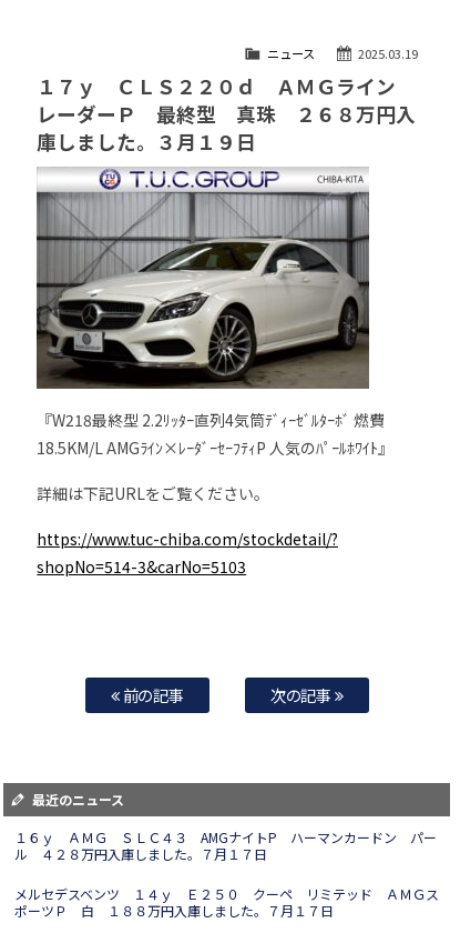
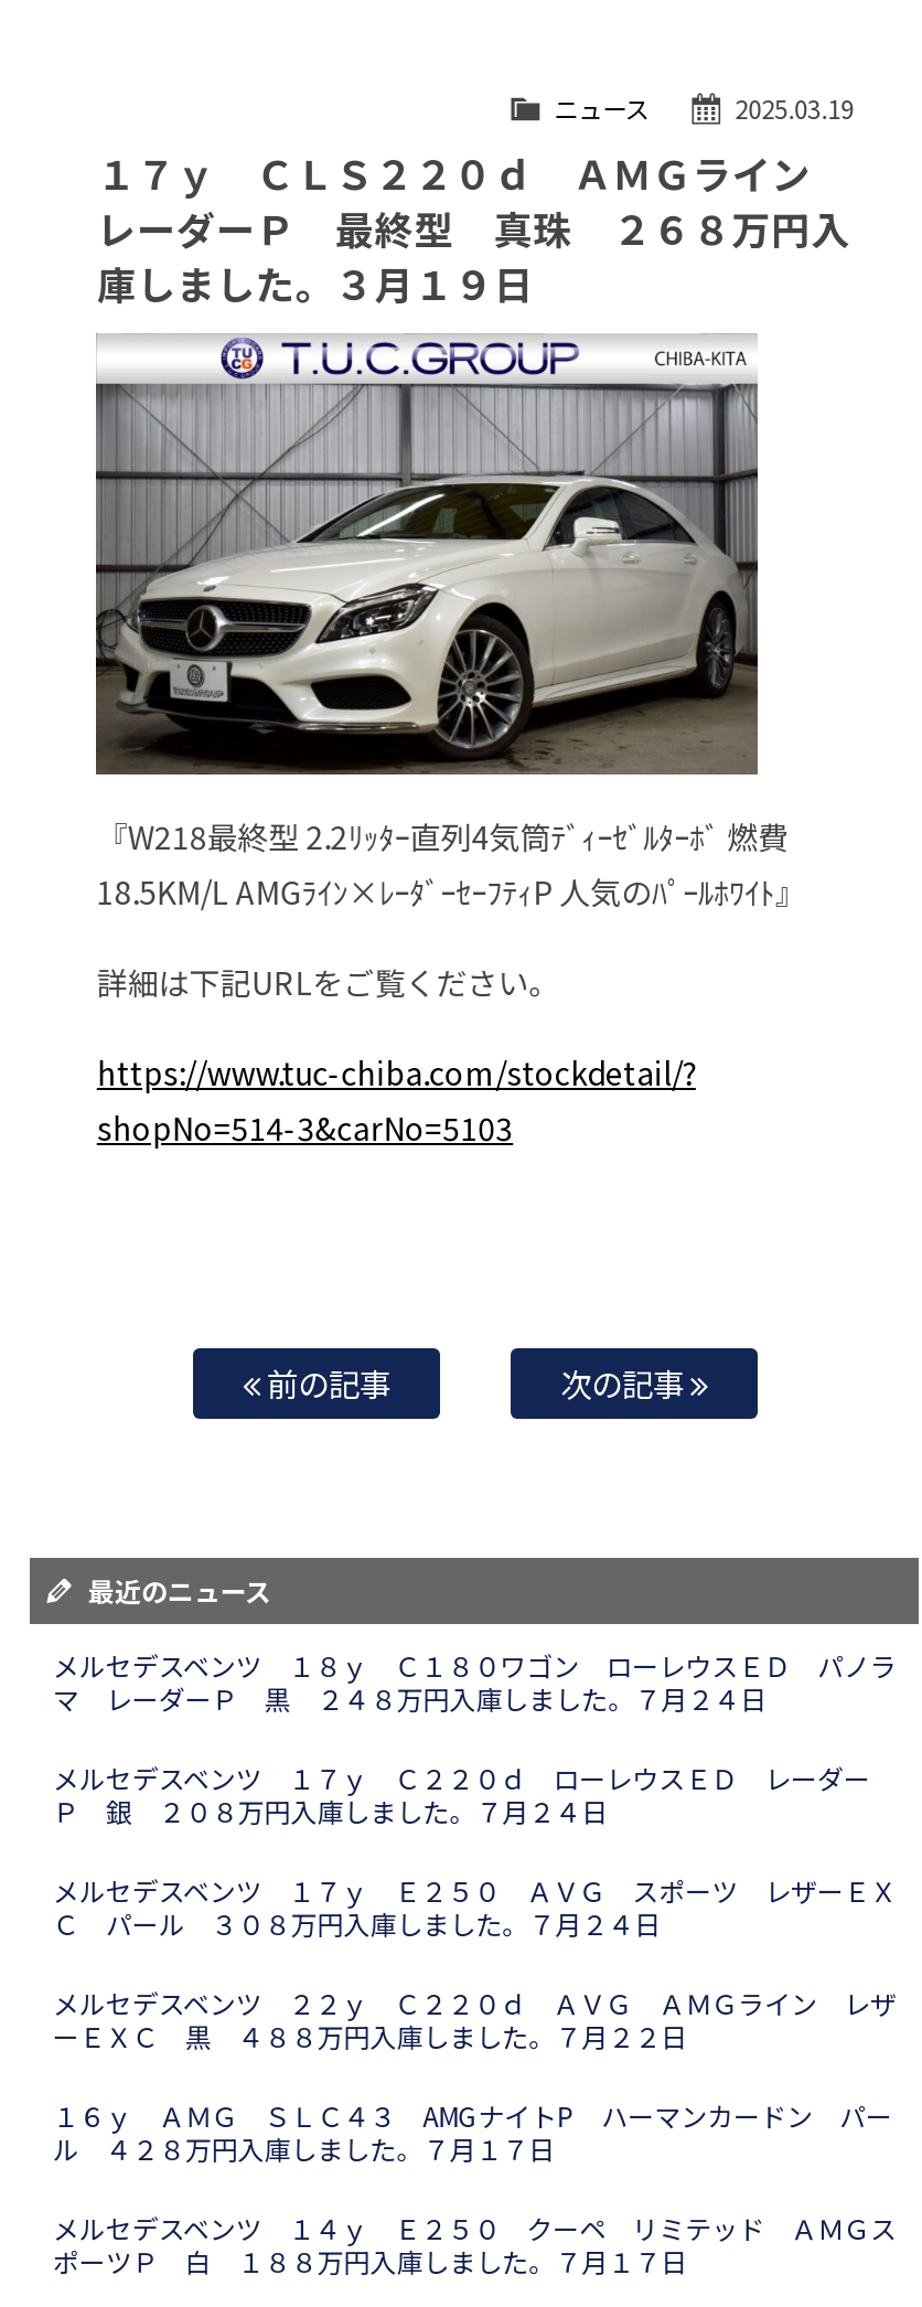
none -> [53,1645,897,2053] メルセデスベンツ １８ｙ Ｃ１８０ワゴン ローレウスＥＤ パノラ | マ レーダーＰ 黒 ２４８万円入庫しました。７月２４日 | メルセデスベンツ １７ｙ Ｃ２２０ｄ ローレウスＥＤ レーダー | Ｐ 銀 ２０８万円入庫しました。７月２４日 | メルセデスベンツ １７ｙ Ｅ２５０ ＡＶＧ スポーツ レザーＥＸ | Ｃ パール ３０８万円入庫しました。７月２４日 | メルセデスベンツ ２２ｙ Ｃ２２０ｄ ＡＶＧ ＡＭＧライン レザ | ーＥＸＣ 黒 ４８８万円入庫しました。７月２２日

